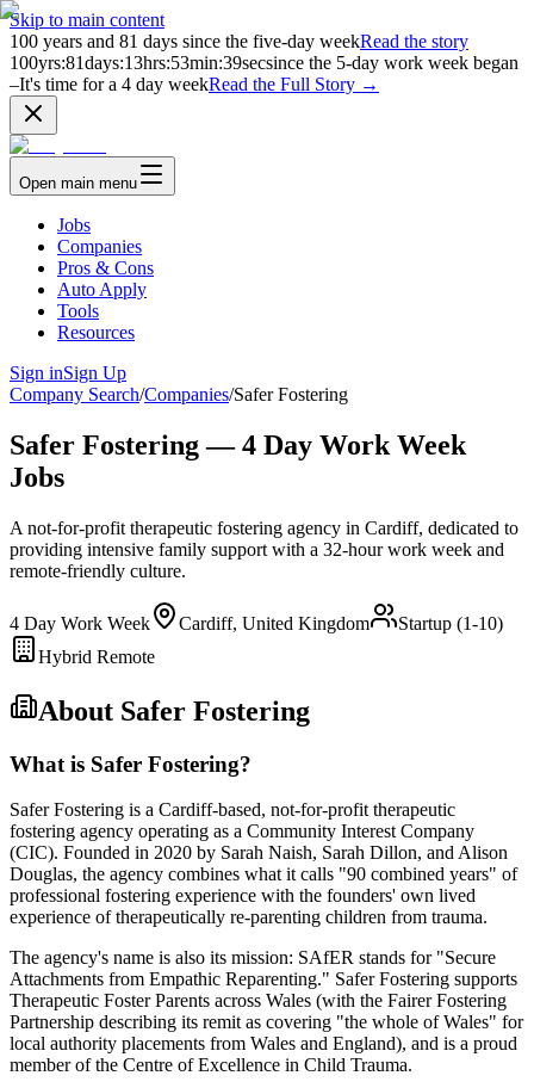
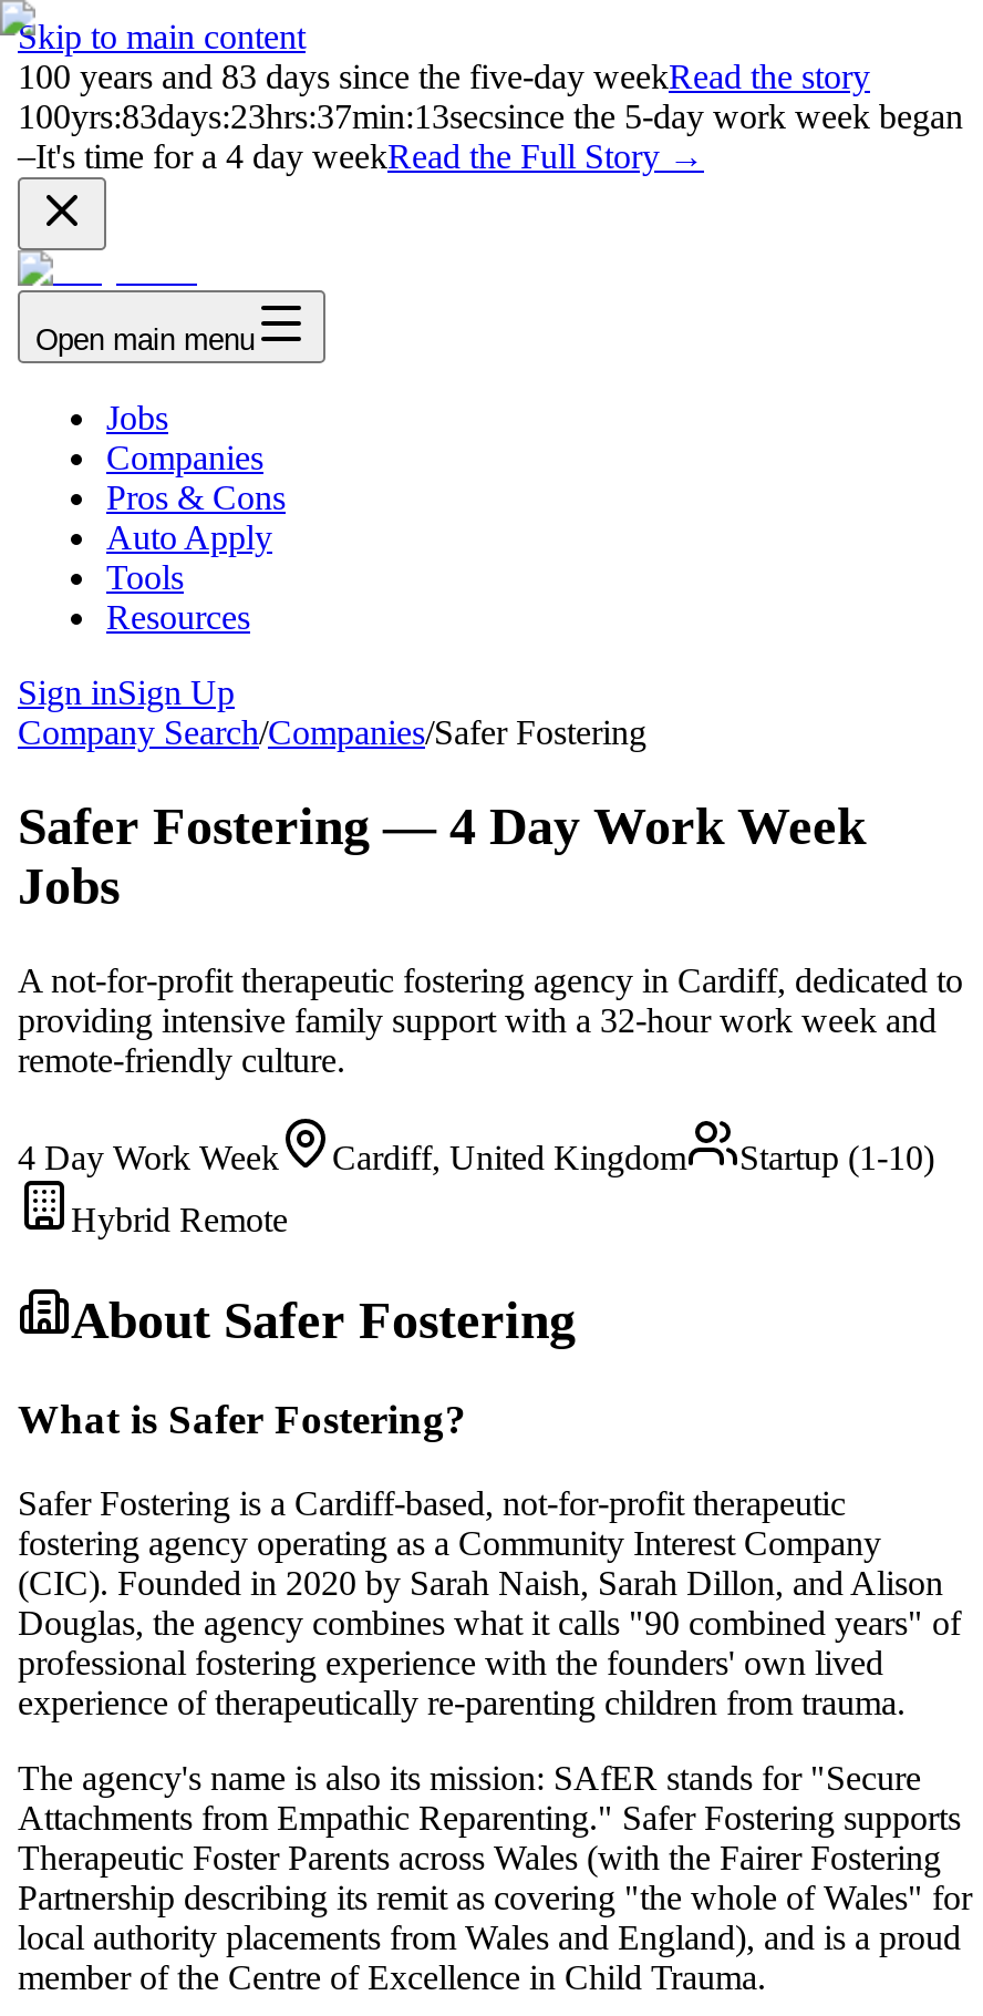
[10,31,468,51] 100 years and 81 days since the five-day weekRead the story -> [18,58,870,95] 100 years and 83 days since the five-day weekRead the story
[10,52,519,73] 100yrs:81days:13hrs:53min:39secsince the 5-day work week began -> [18,97,963,135] 100yrs:83days:23hrs:37min:13secsince the 5-day work week began

